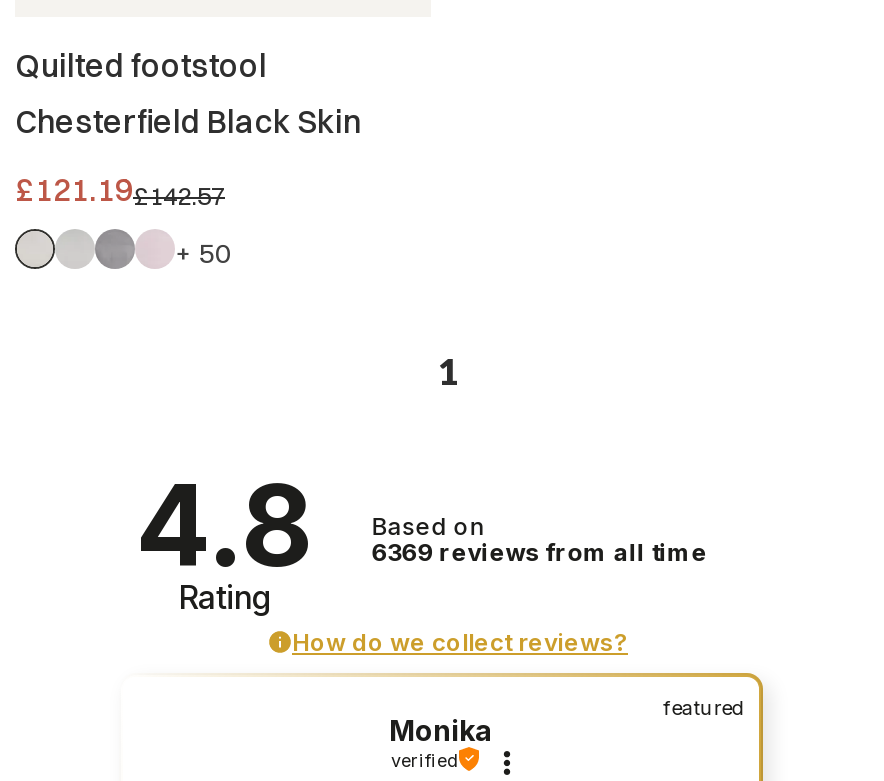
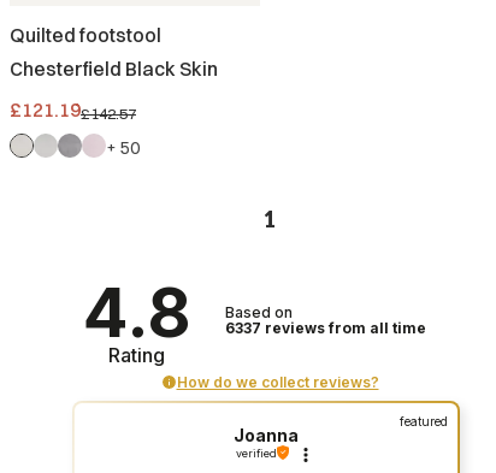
[371,536,707,566] 6369reviews from all time -> [225,319,426,337] 6337reviews from all time
[389,713,493,747] Monika -> [234,425,299,445] Joanna

